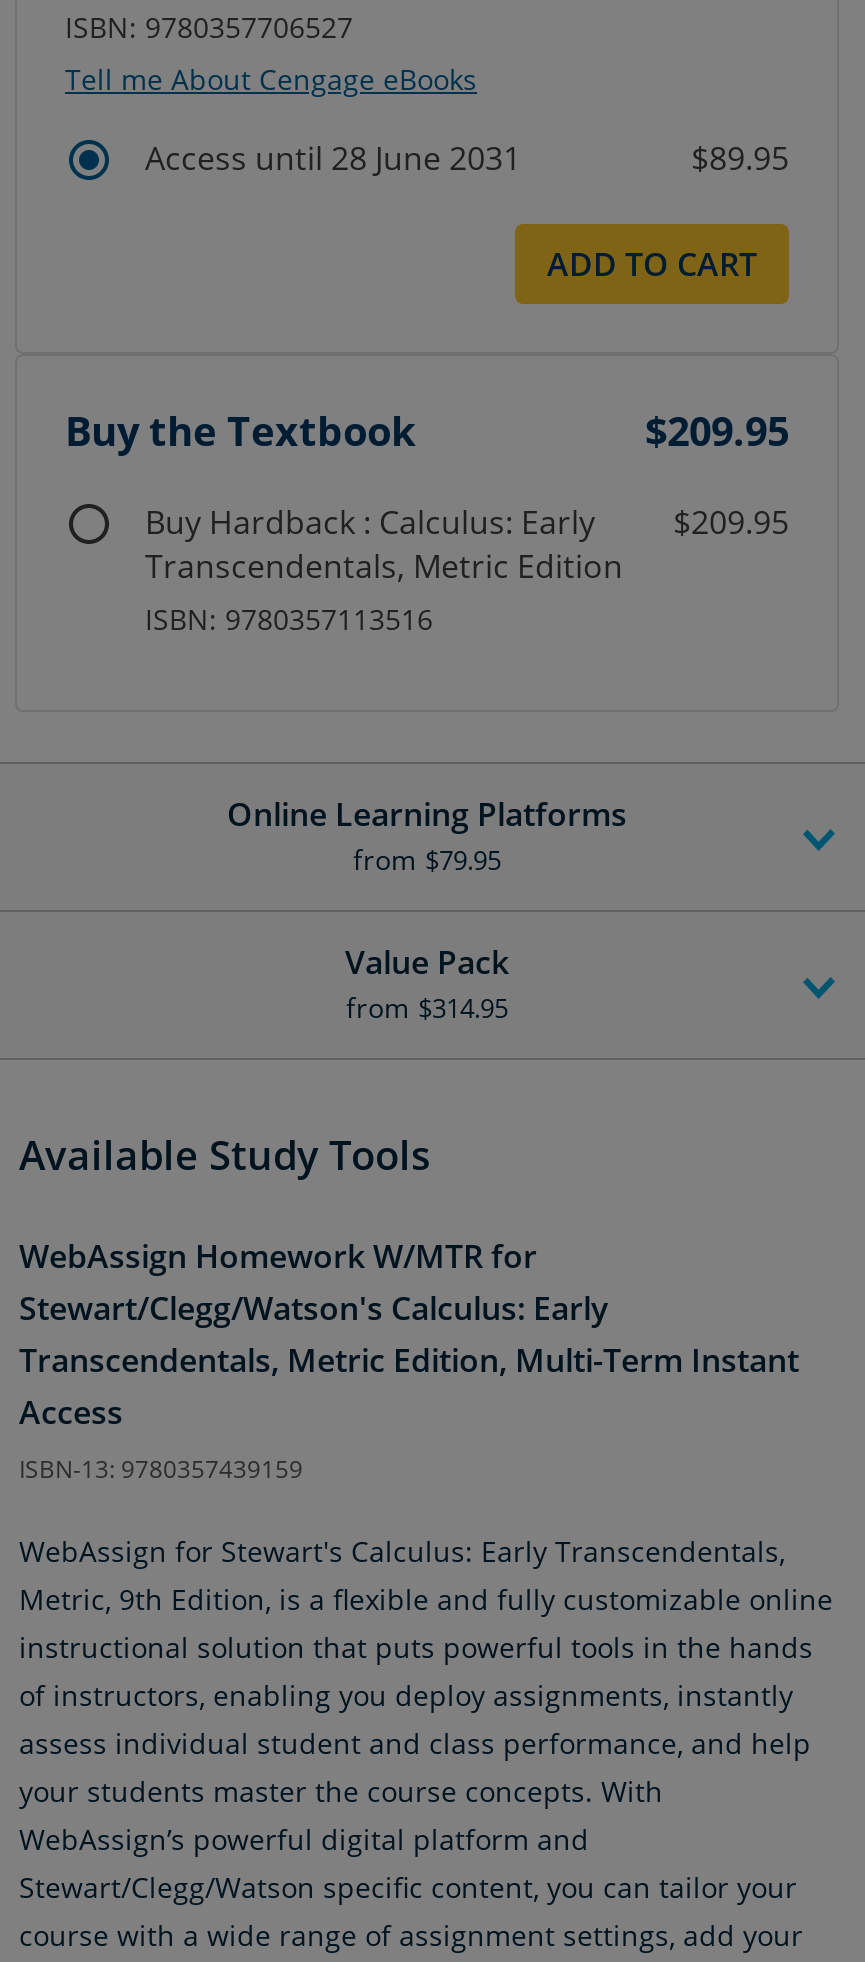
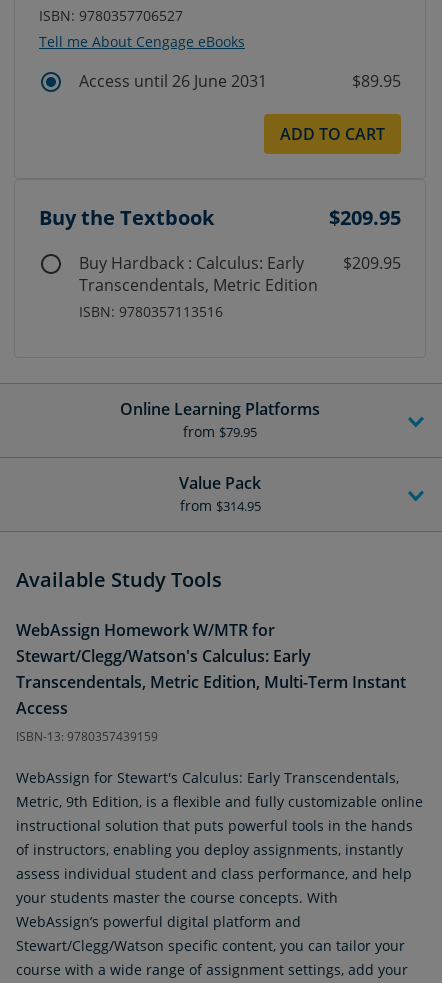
[145,137,521,181] Access until 28 June 2031 -> [79,70,267,92] Access until 26 June 2031

